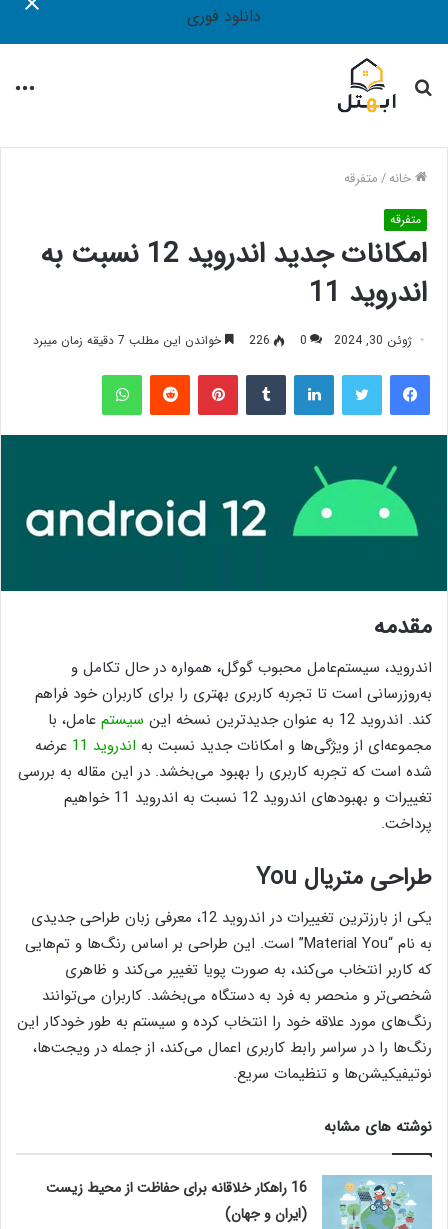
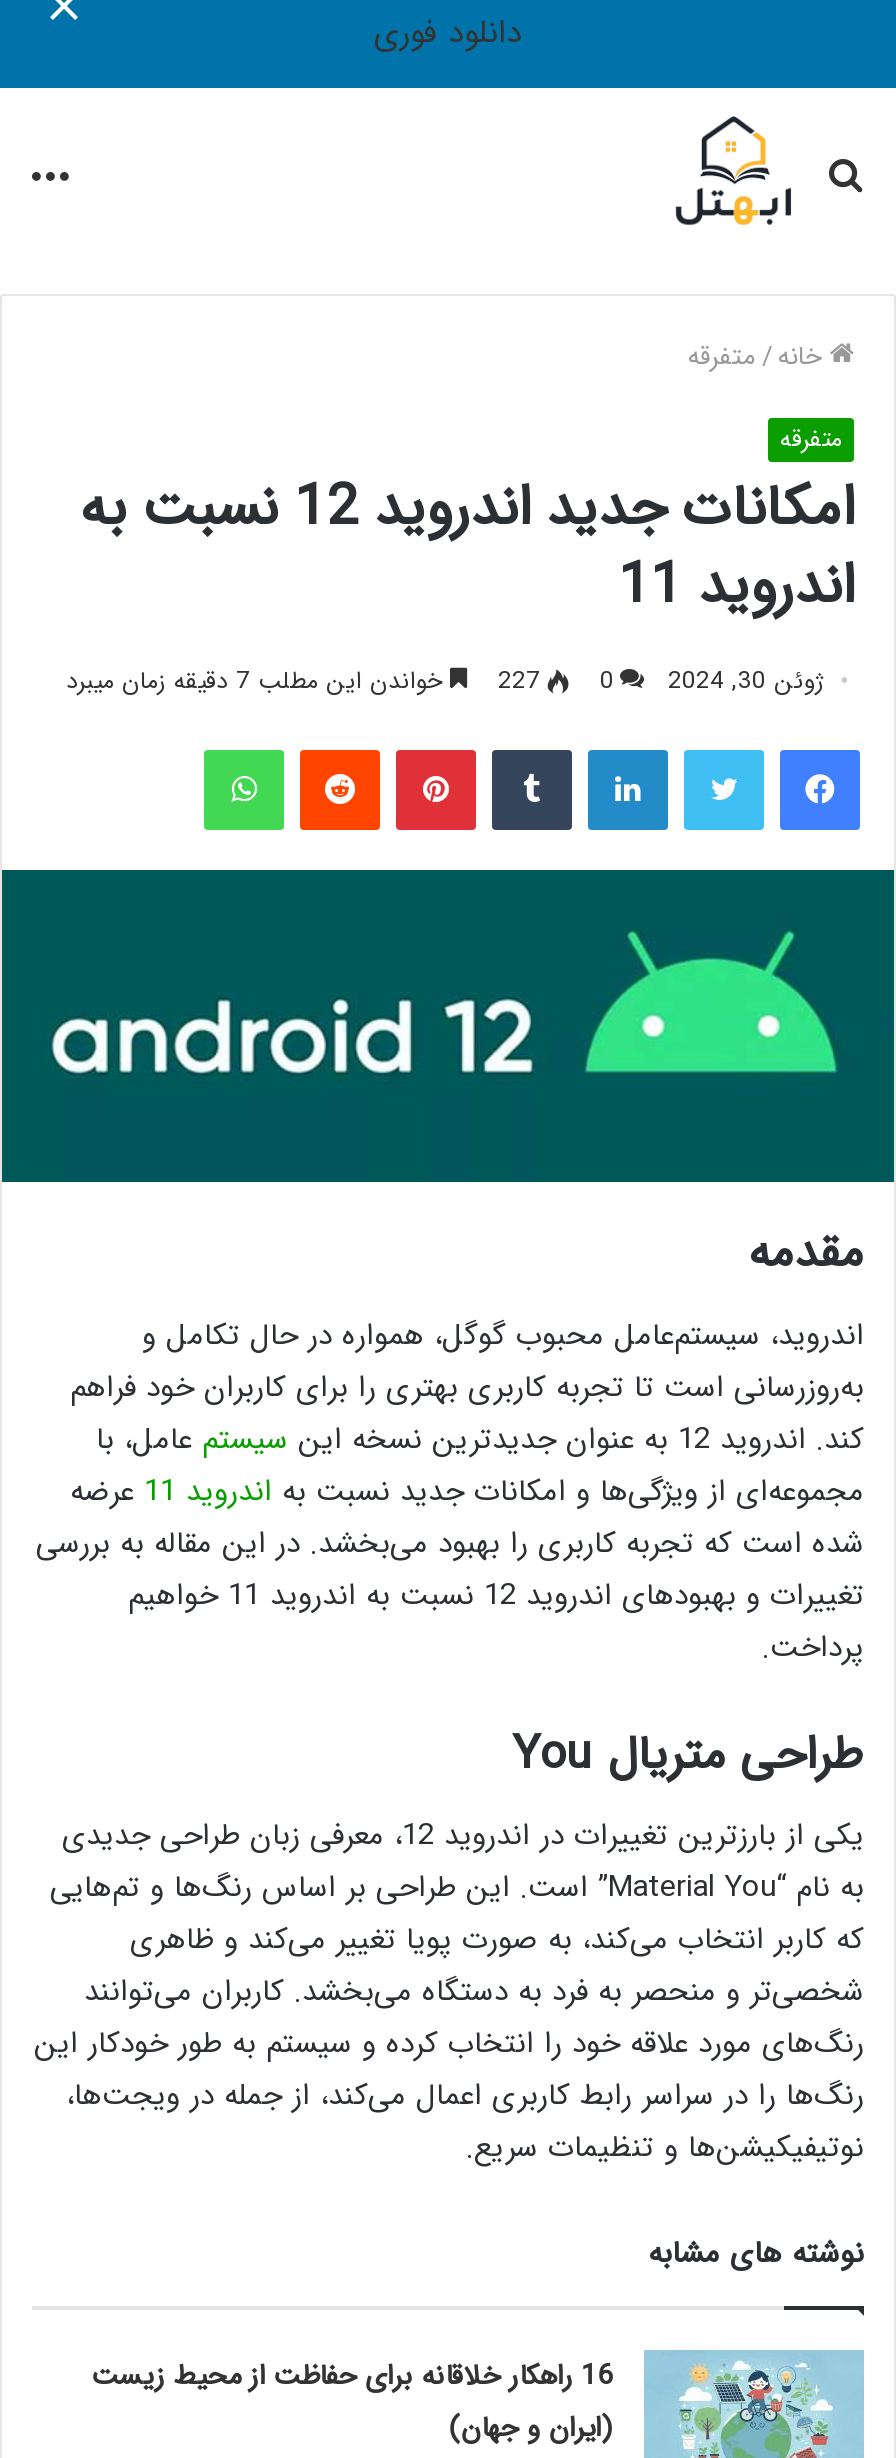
[249,331,270,350] 226 -> [498,661,540,699] 227

